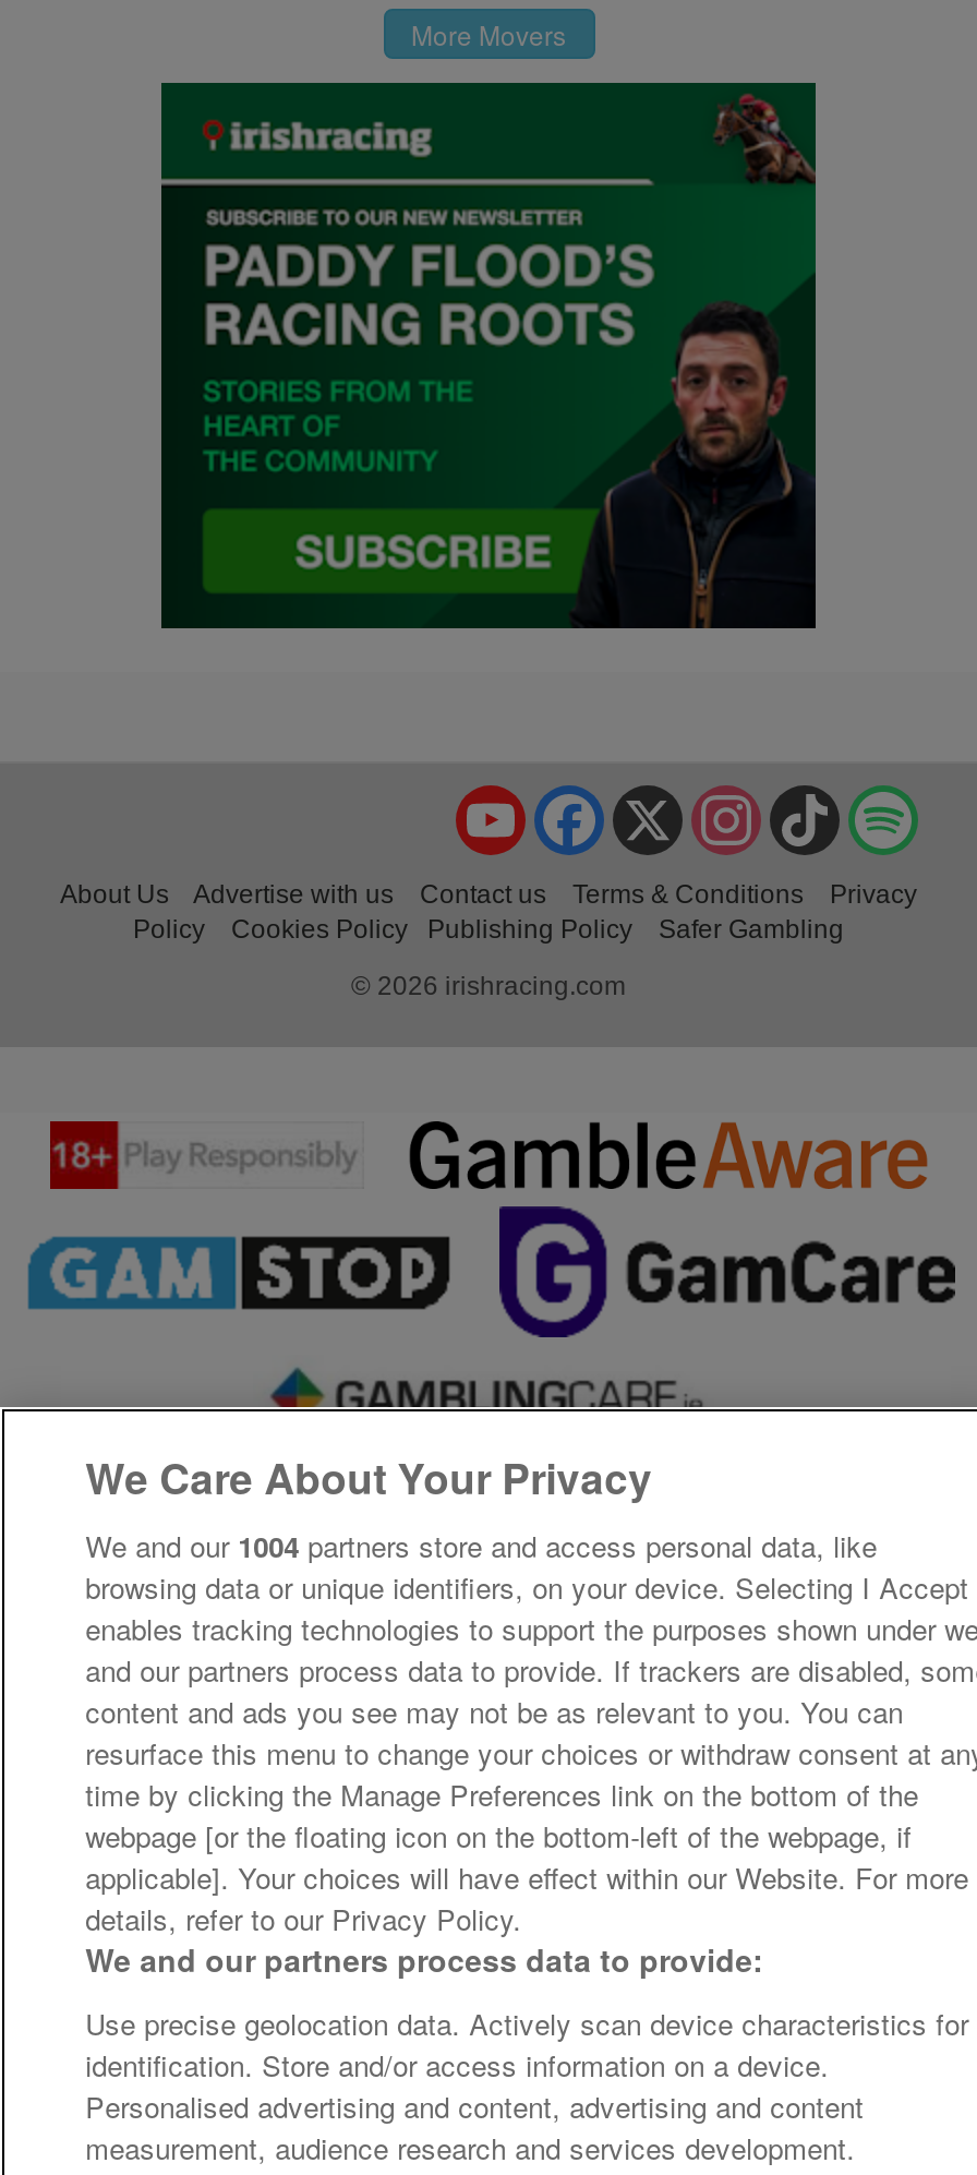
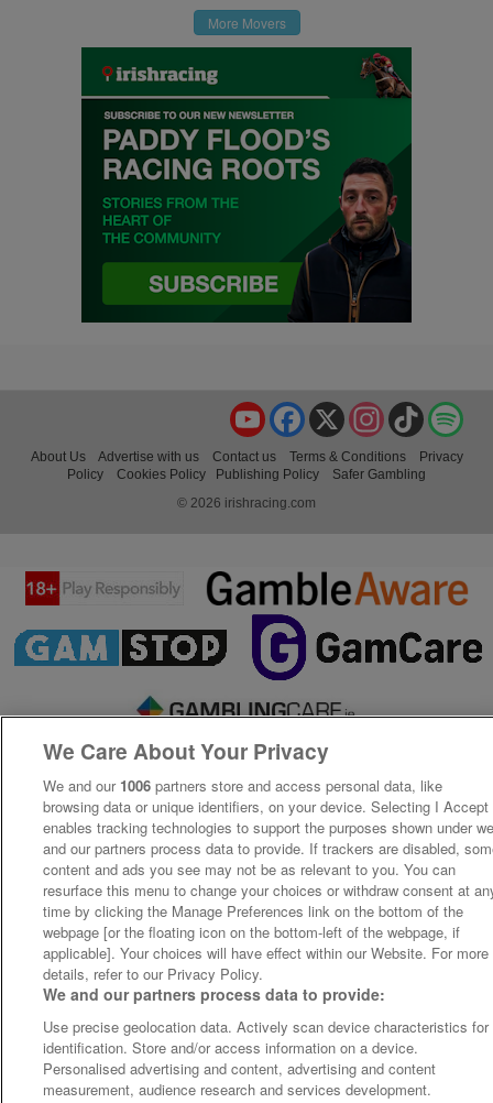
[85,1525,877,1566] We and our 1004 partners store and access personal data, like -> [43,775,443,796] We and our 1006 partners store and access personal data, like

